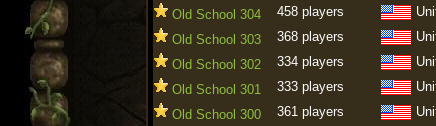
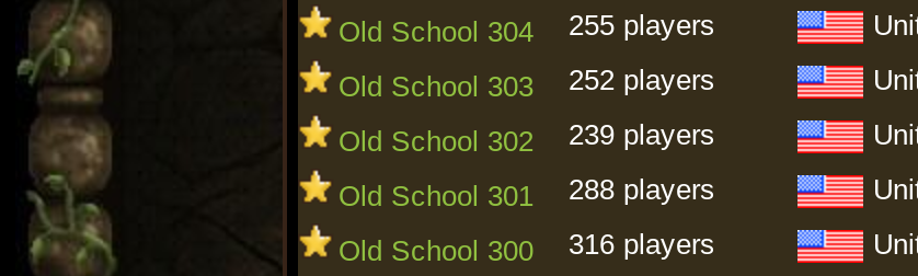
[171,4,343,22] Old School 304 458 players -> [338,9,715,48] Old School 304 255 players
[171,29,343,47] Old School 303 368 players -> [338,64,715,103] Old School 303 252 players
[171,54,343,72] Old School 302 334 players -> [338,118,715,158] Old School 302 239 players
[171,79,343,97] Old School 301 333 players -> [338,173,715,212] Old School 301 288 players
[171,104,343,122] Old School 300 361 players -> [338,228,715,267] Old School 300 316 players

